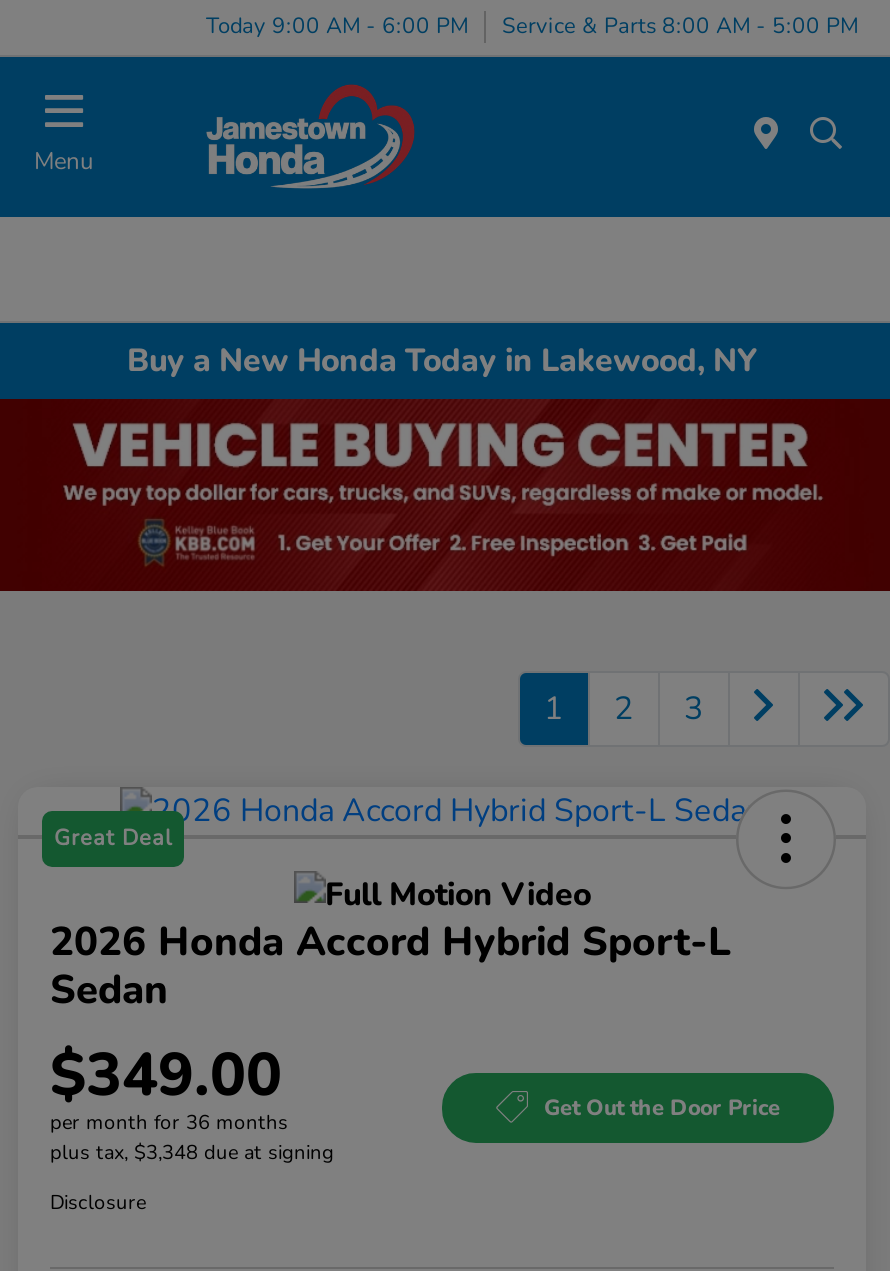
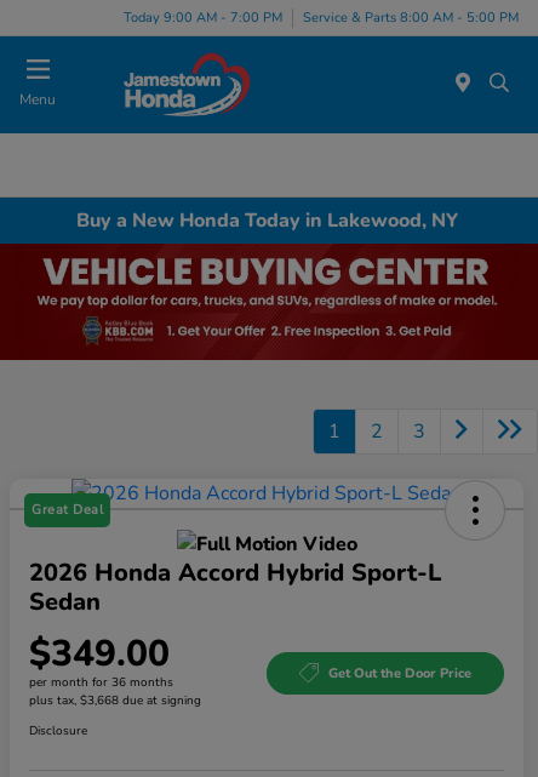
[206,10,858,40] Today 9:00 AM - 6:00 PM Service & Parts 8:00 AM - 5:00 PM -> [124,8,519,26] Today 9:00 AM - 7:00 PM Service & Parts 8:00 AM - 5:00 PM
[50,1139,334,1167] plus tax, $3,348 due at signing -> [29,692,201,709] plus tax, $3,668 due at signing

